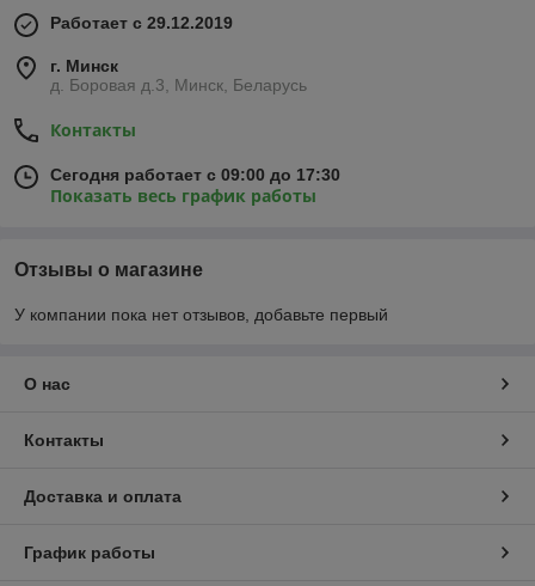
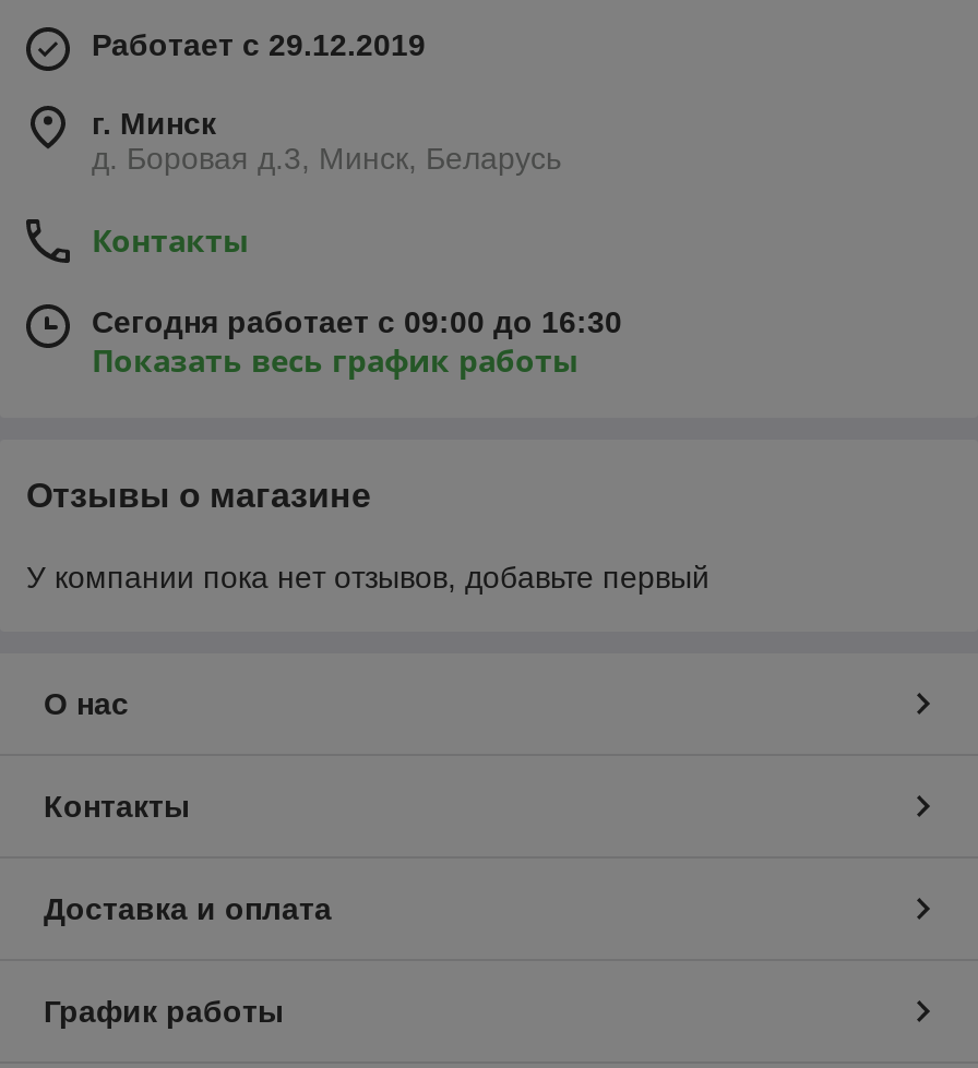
[50,166,340,185] Сегодня работает с 09:00 до 17:30 -> [92,305,622,340] Сегодня работает с 09:00 до 16:30

